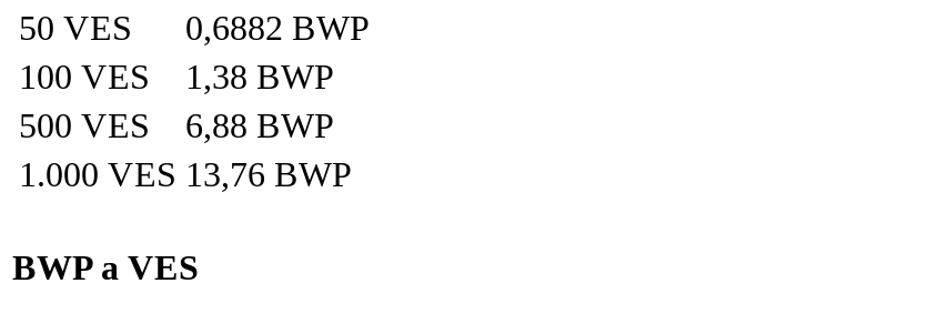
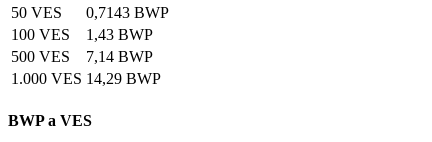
[19,8,370,46] 50 VES 0,6882 BWP -> [11,4,169,21] 50 VES 0,7143 BWP
[19,57,334,95] 100 VES 1,38 BWP -> [11,26,153,43] 100 VES 1,43 BWP
[19,106,334,144] 500 VES 6,88 BWP -> [11,48,153,65] 500 VES 7,14 BWP
[19,155,352,192] 1.000 VES 13,76 BWP -> [11,70,161,87] 1.000 VES 14,29 BWP

